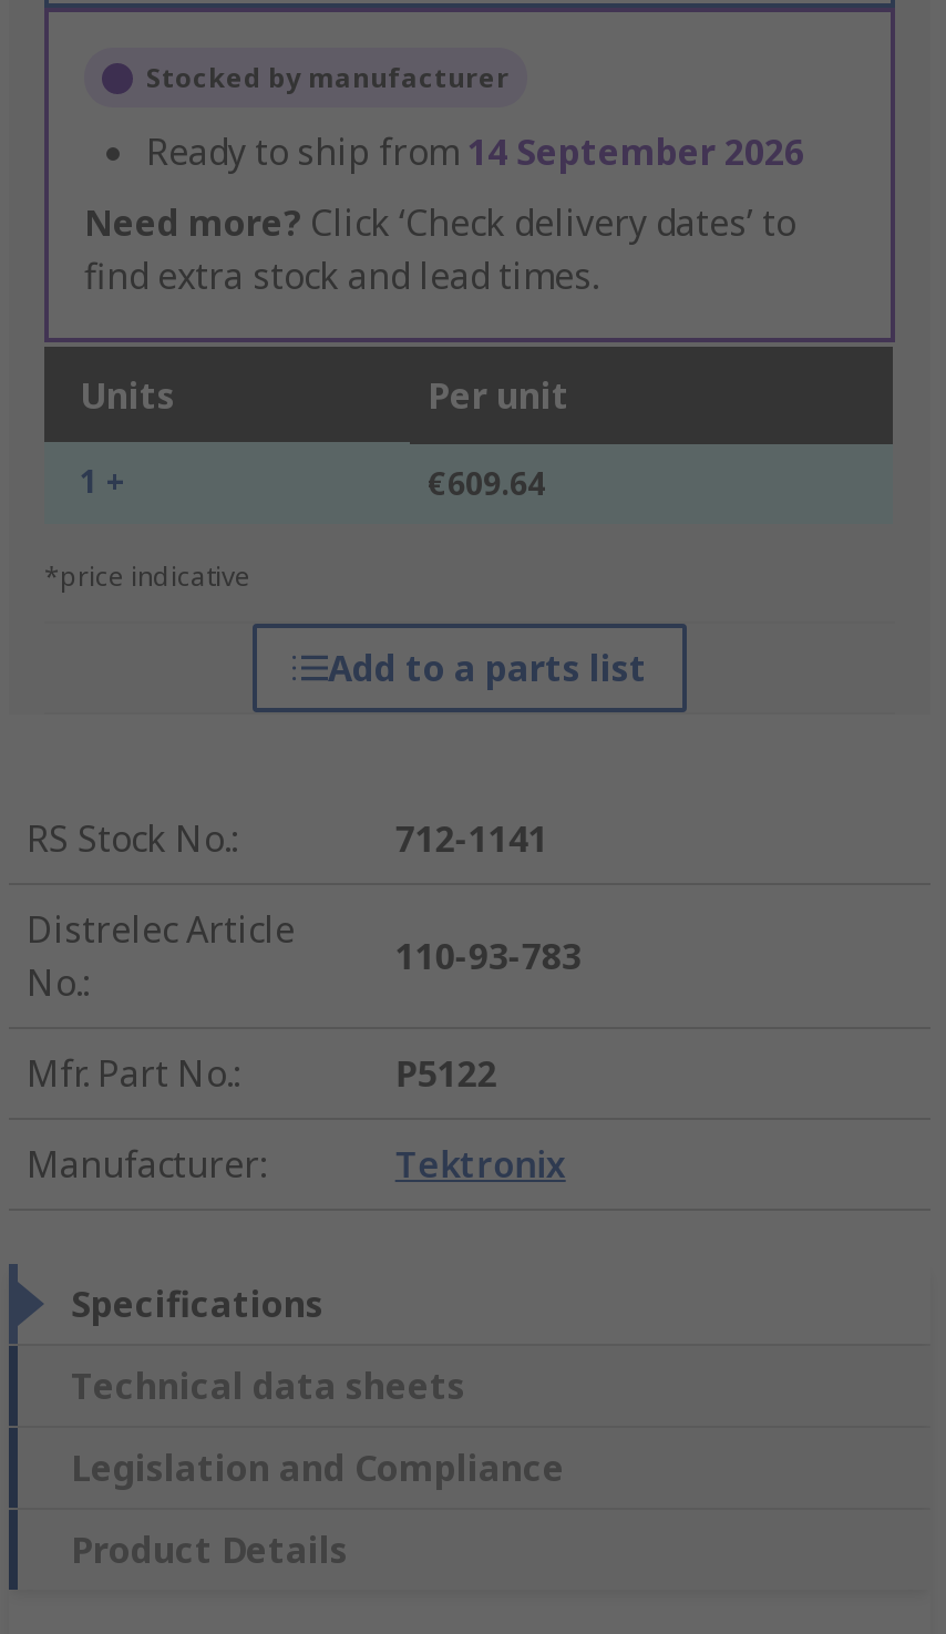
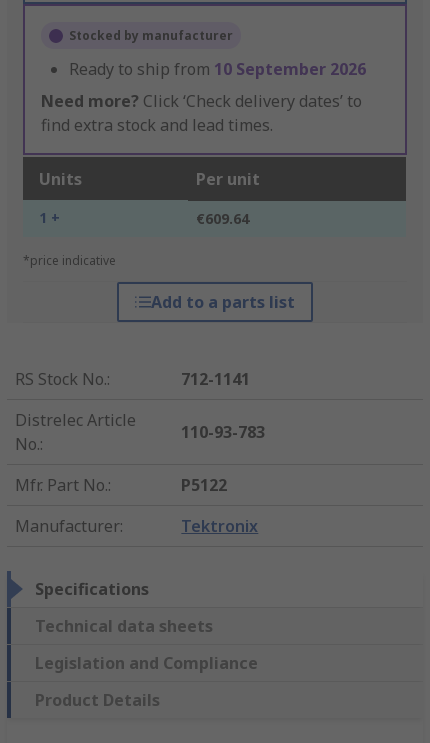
[146,129,804,177] Ready to ship from 14 September 2026 -> [69,58,366,80] Ready to ship from 10 September 2026

